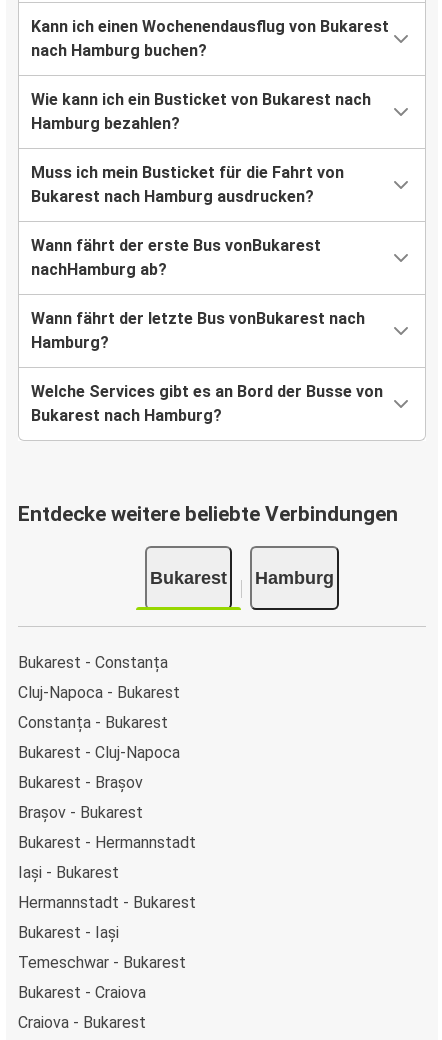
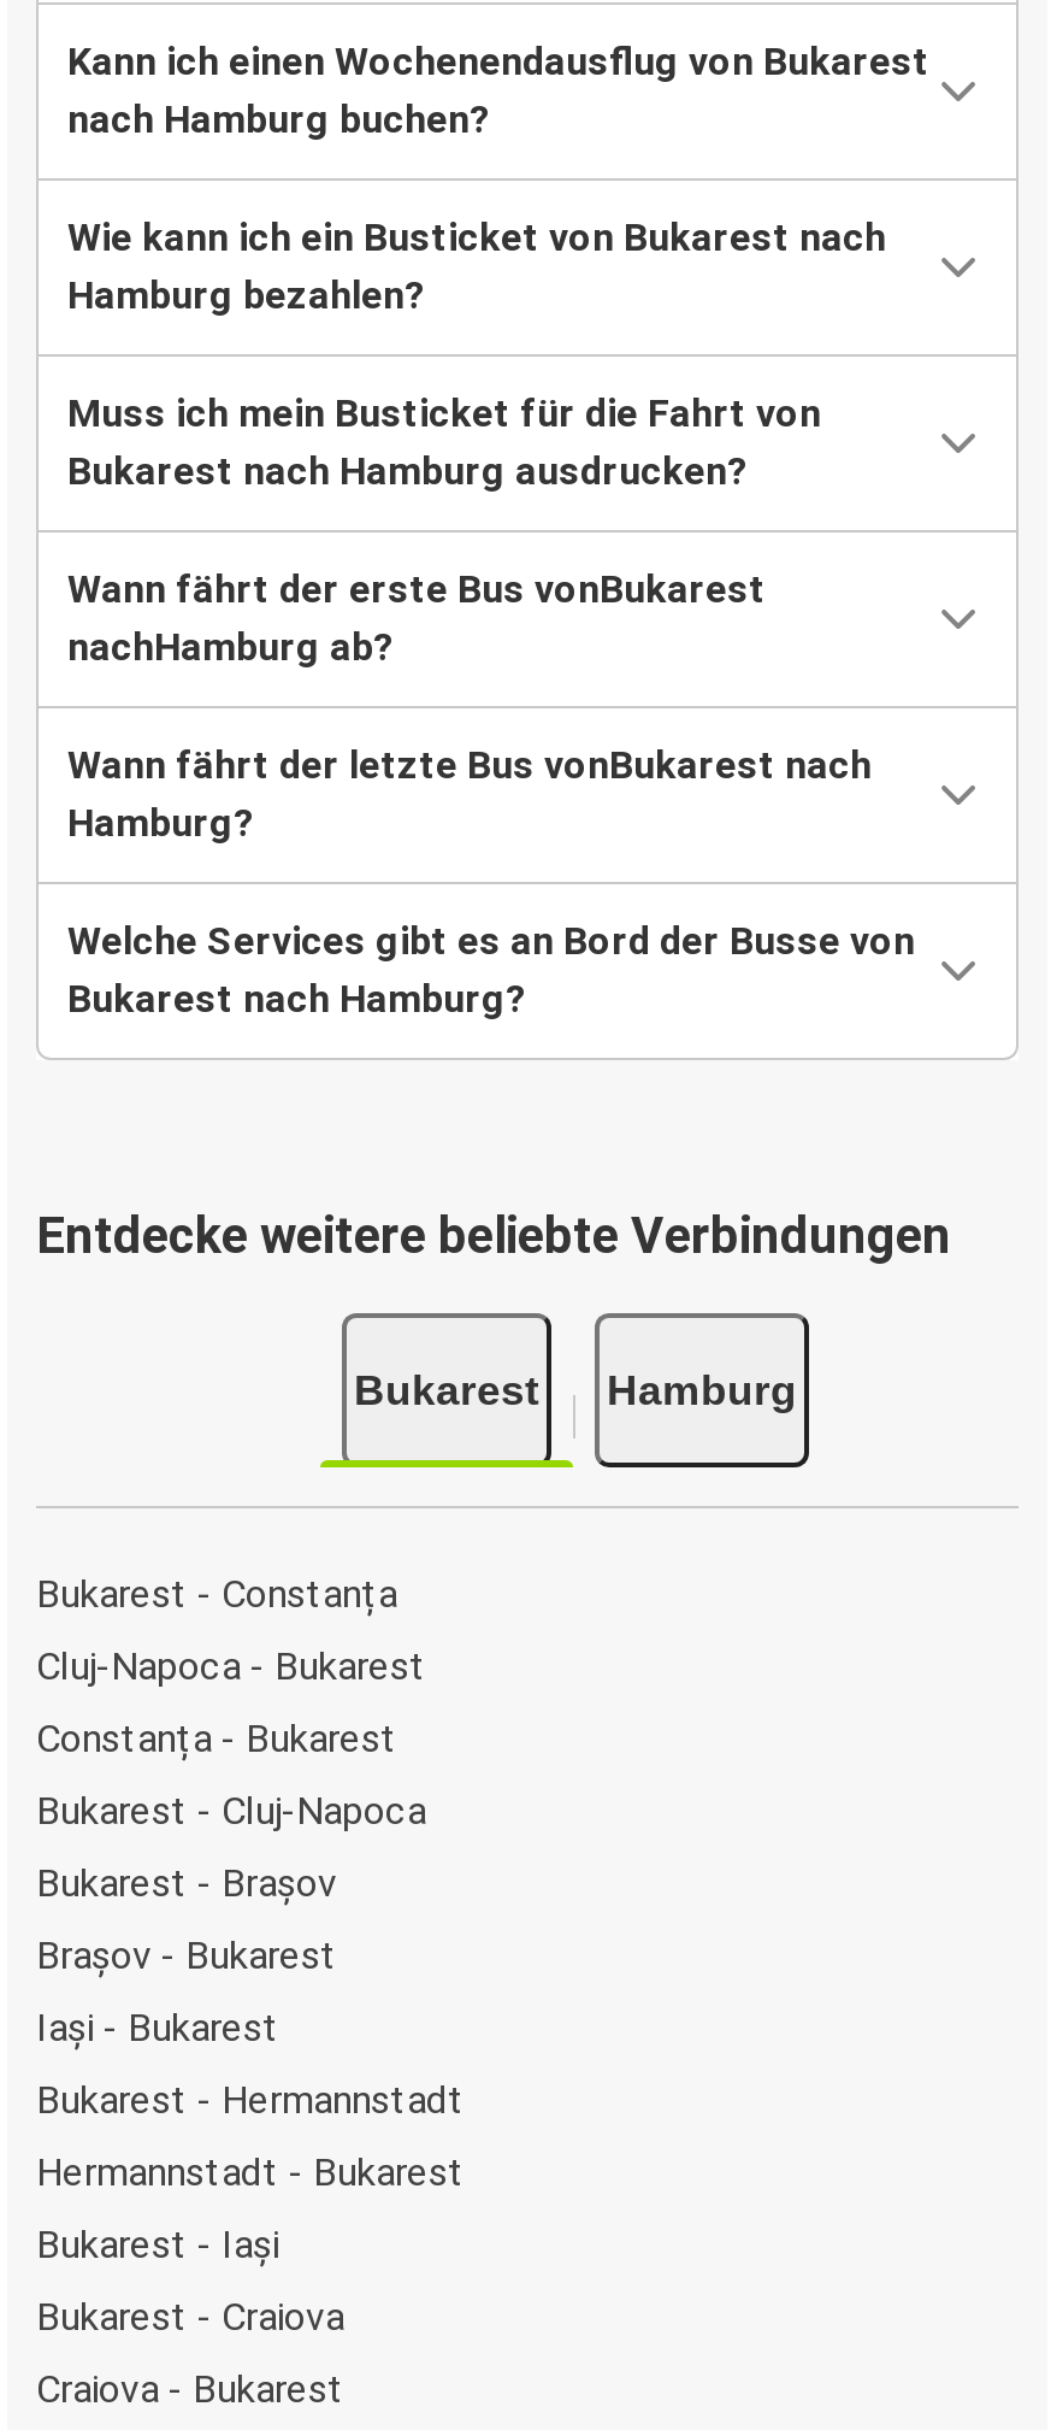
moved [18,832,196,851] -> [36,2076,465,2122]: Bukarest - Hermannstadt
moved [18,862,119,881] -> [36,2004,279,2049]: Iași - Bukarest
[18,952,186,971] Temeschwar - Bukarest -> none

